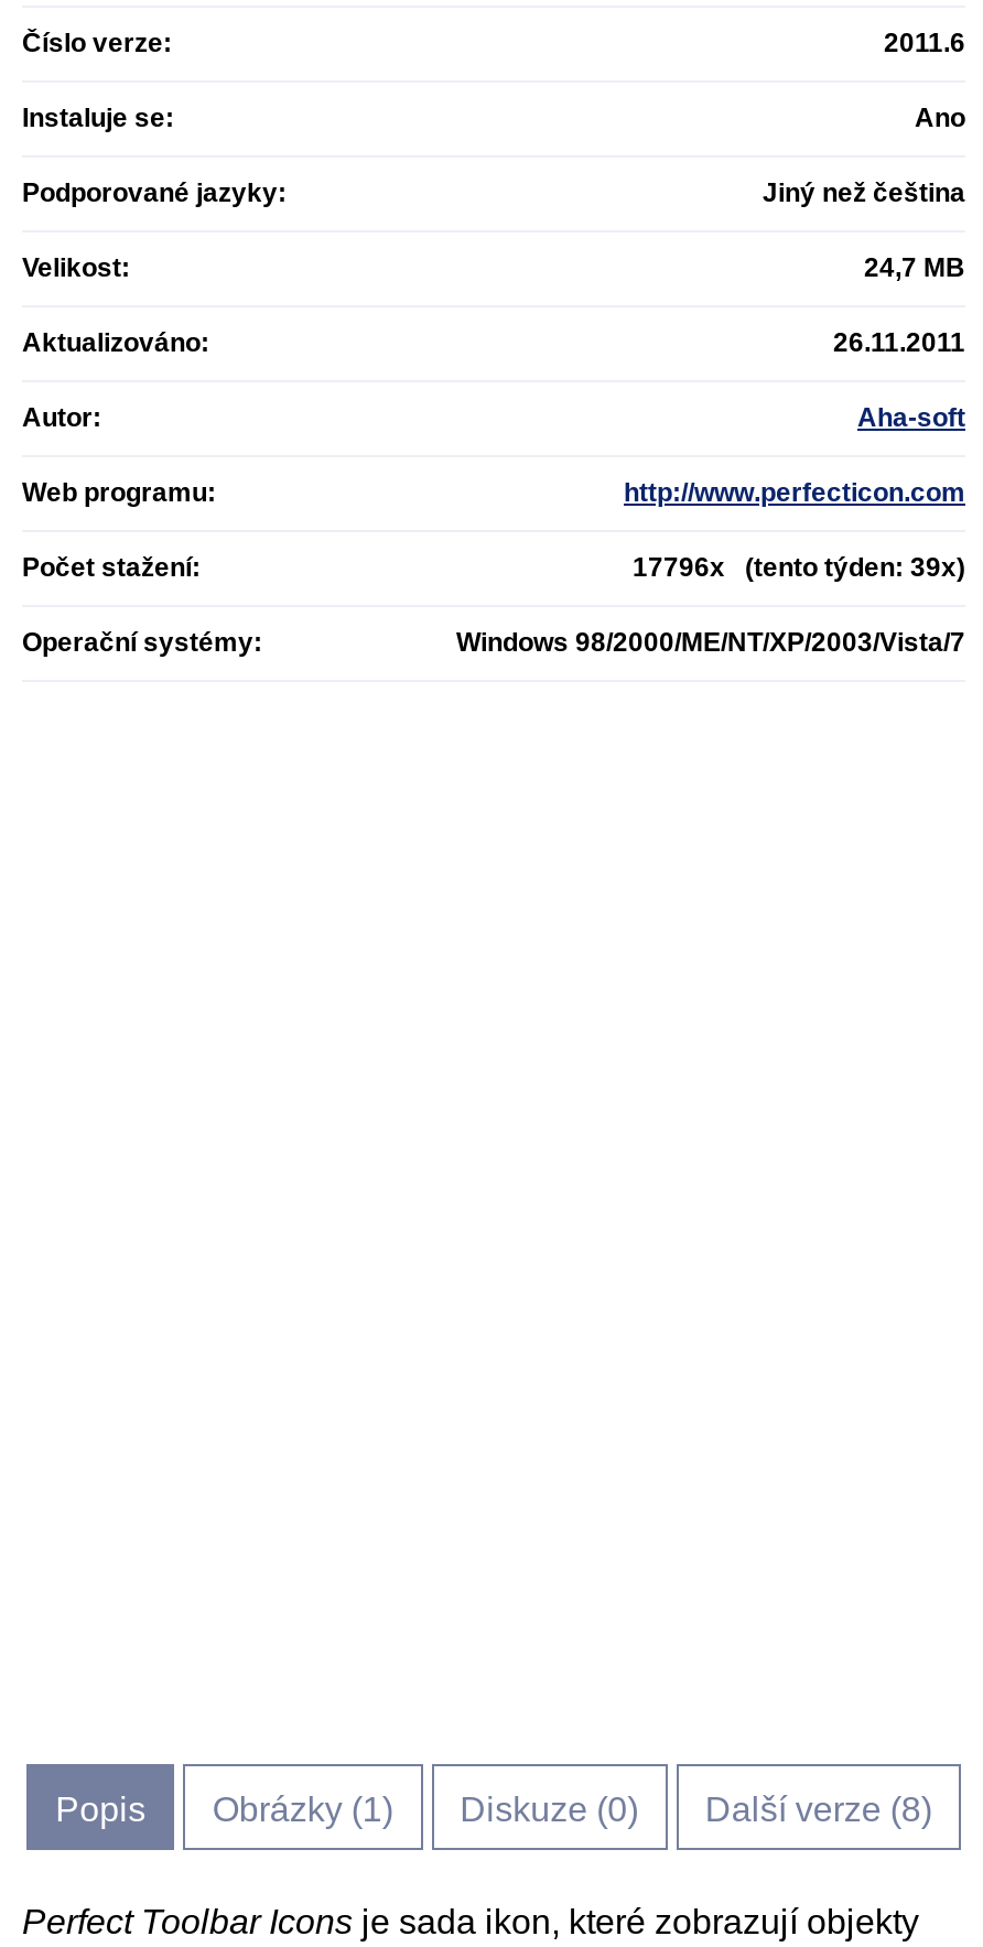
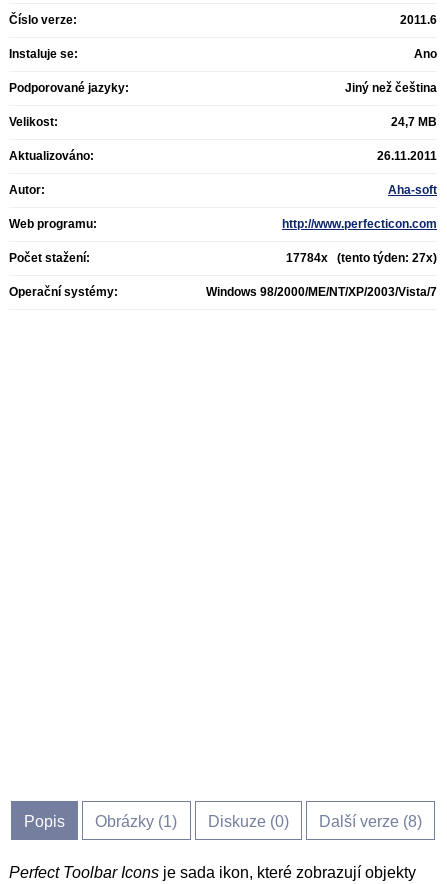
[633,552,965,583] 17796x (tento týden: 39x) -> [286,251,437,265] 17784x (tento týden: 27x)

